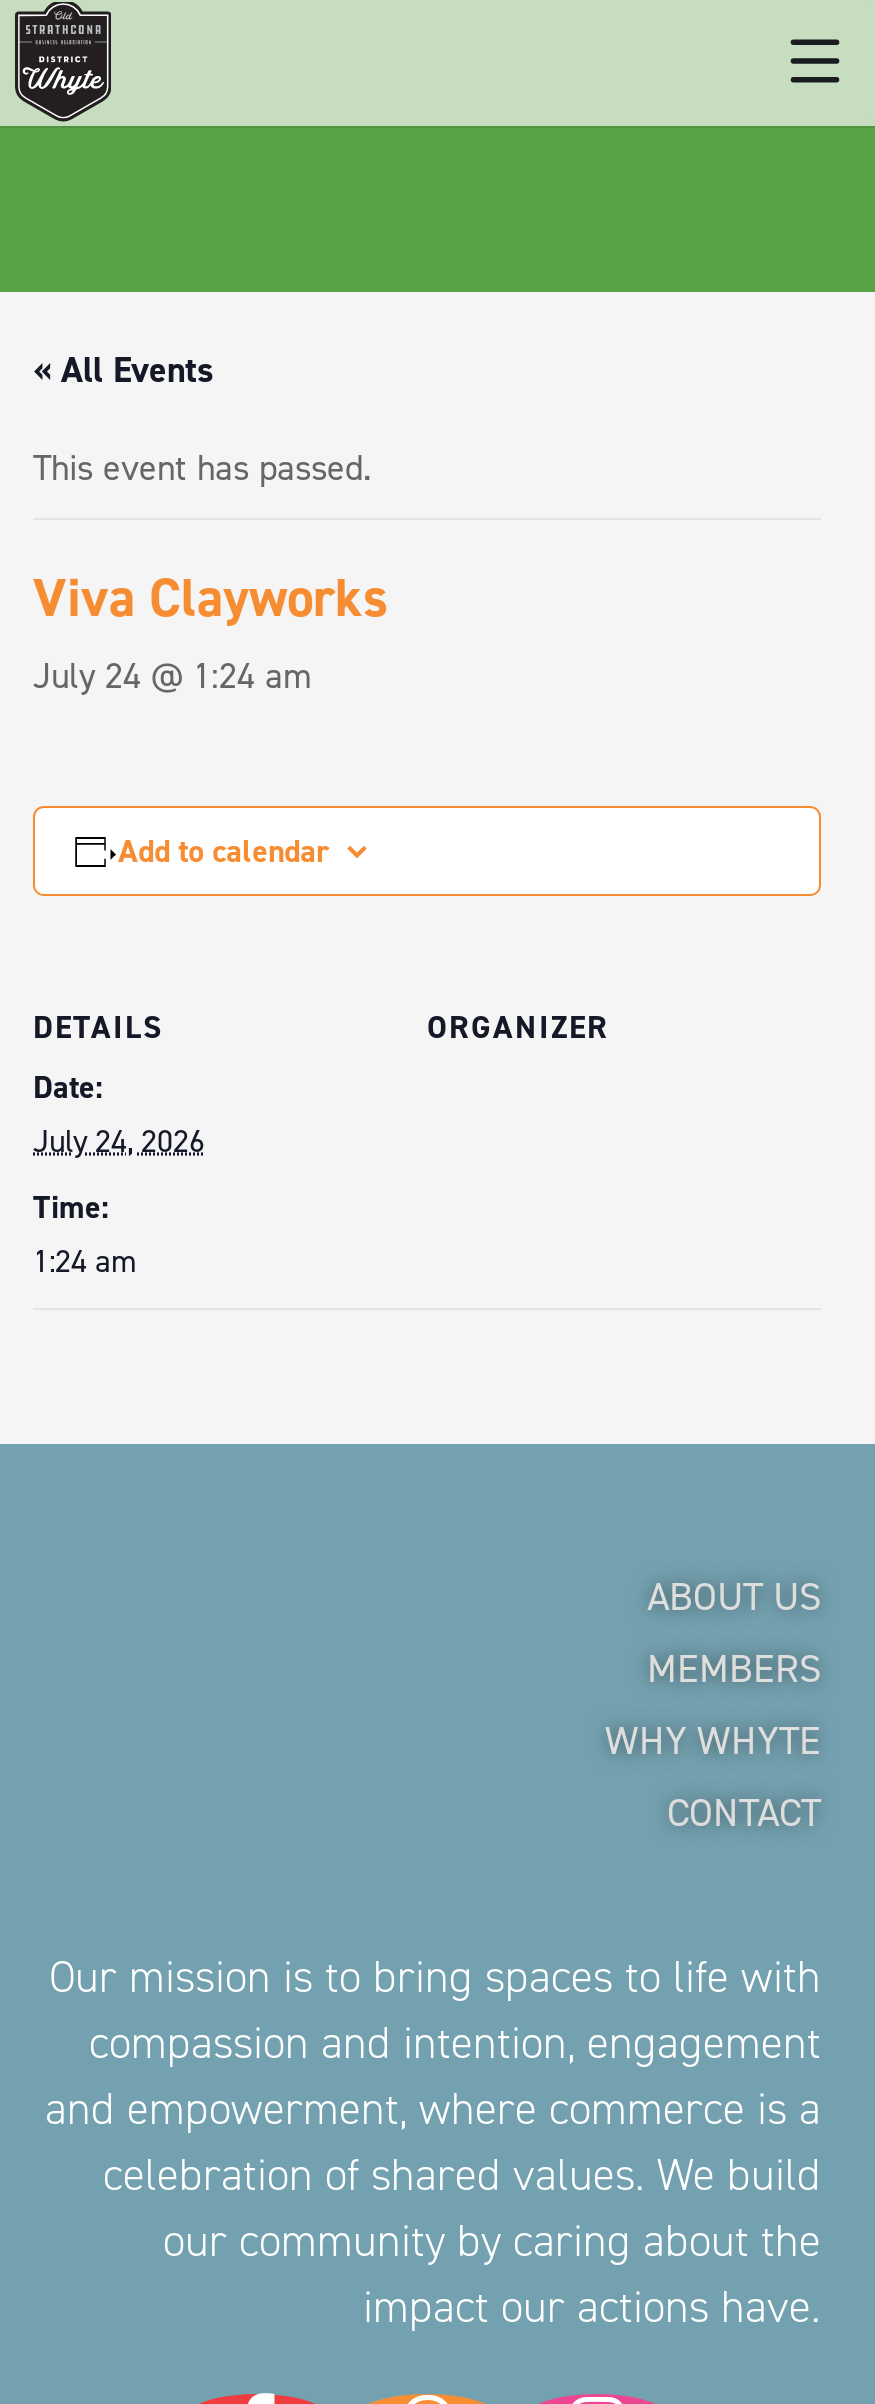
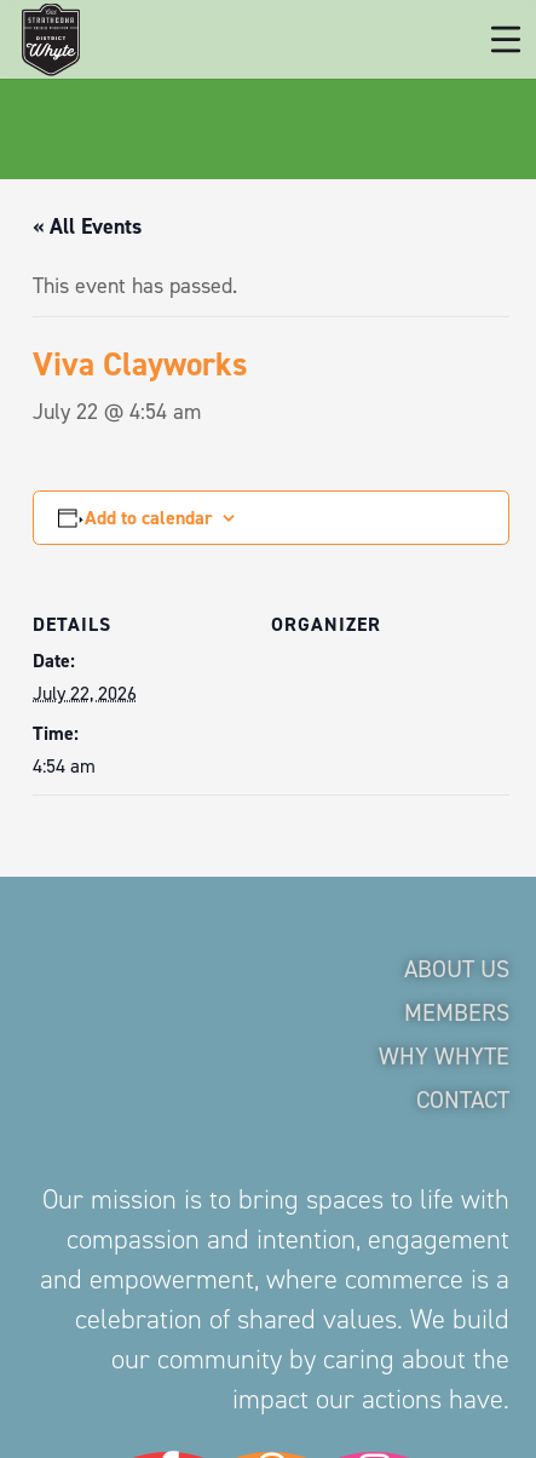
[33,652,311,700] July 24 @ 1:24 am -> [33,397,201,427] July 22 @ 4:54 am
[33,1120,205,1162] July 24, 2026 -> [33,681,137,706] July 22, 2026
[33,1240,137,1282] 1:24 am -> [33,753,96,779] 4:54 am

